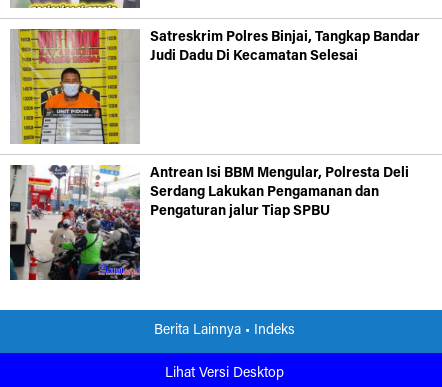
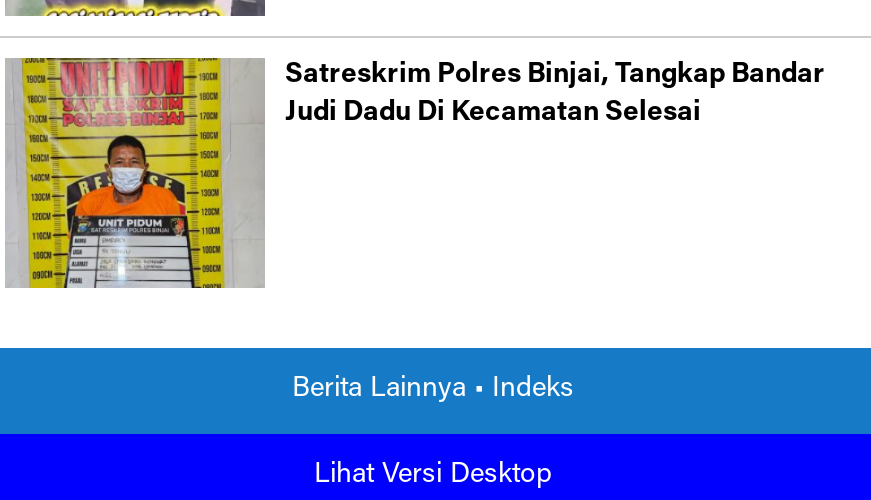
[9,165,409,281] [image] | Antrean Isi BBM Mengular, Polresta Deli | Serdang Lakukan Pengamanan dan | Pengaturan jalur Tiap SPBU -> none

